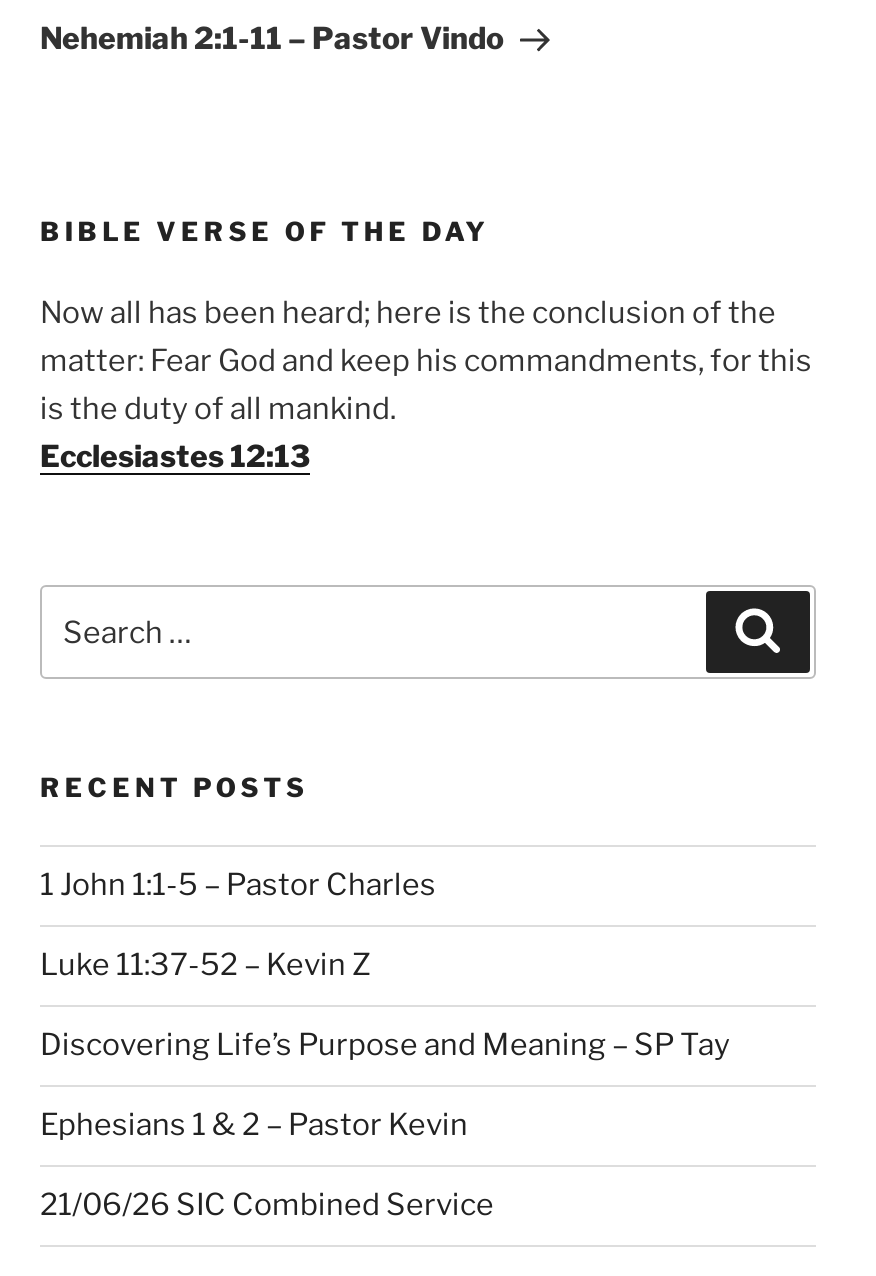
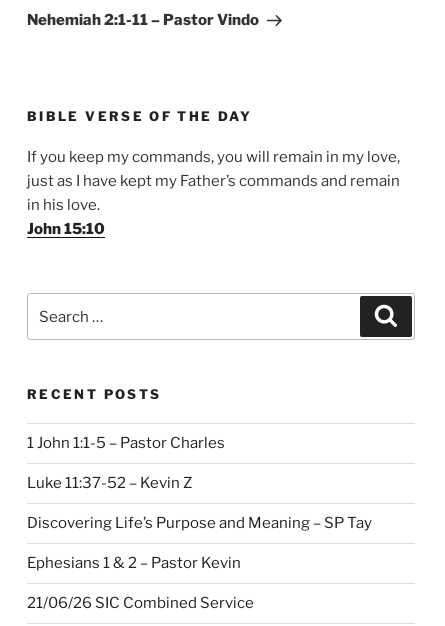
[40,294,812,474] Now all has been heard; here is the conclusion of the | matter: Fear God and keep his commandments, for this | is the duty of all mankind. | Ecclesiastes 12:13 -> [27,147,400,237] If you keep my commands, you will remain in my love, | just as I have kept my Father’s commands and remain | in his love. | John 15:10

